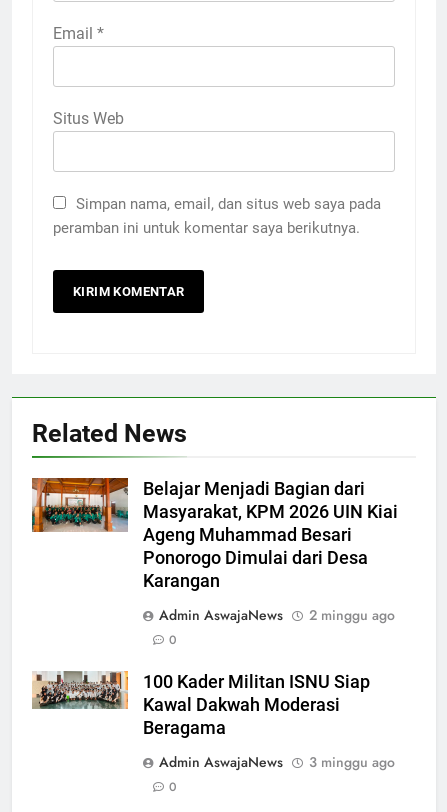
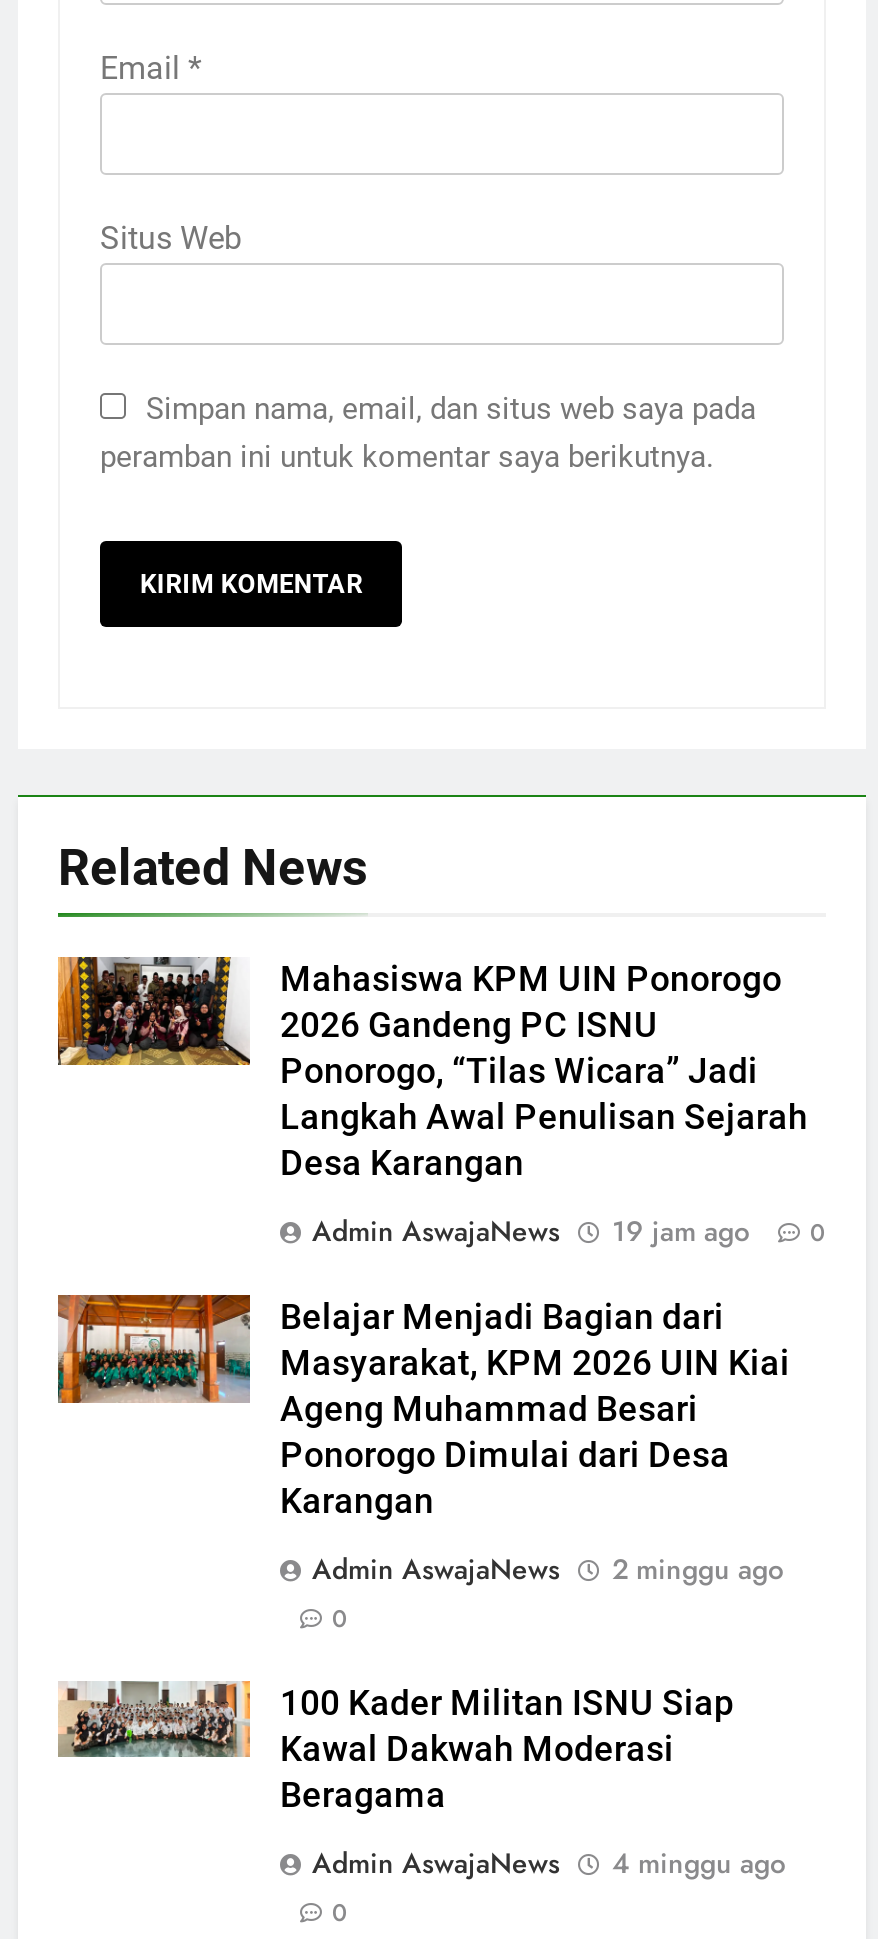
none -> [56,956,826,1250] [image] | Mahasiswa KPM UIN Ponorogo | 2026 Gandeng PC ISNU | Ponorogo, “Tilas Wicara” Jadi | Langkah Awal Penulisan Sejarah | Desa Karangan | Admin AswajaNews | 19 jam ago | 0
[159,752,395,772] Admin AswajaNews 3 minggu ago -> [312,1842,786,1882] Admin AswajaNews 4 minggu ago

